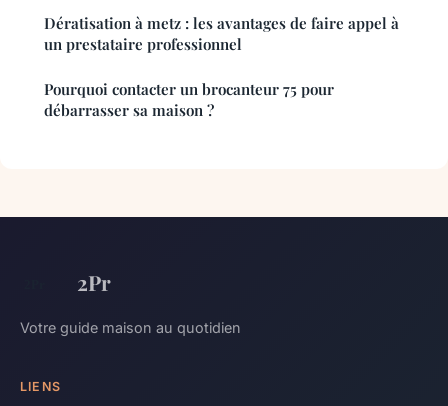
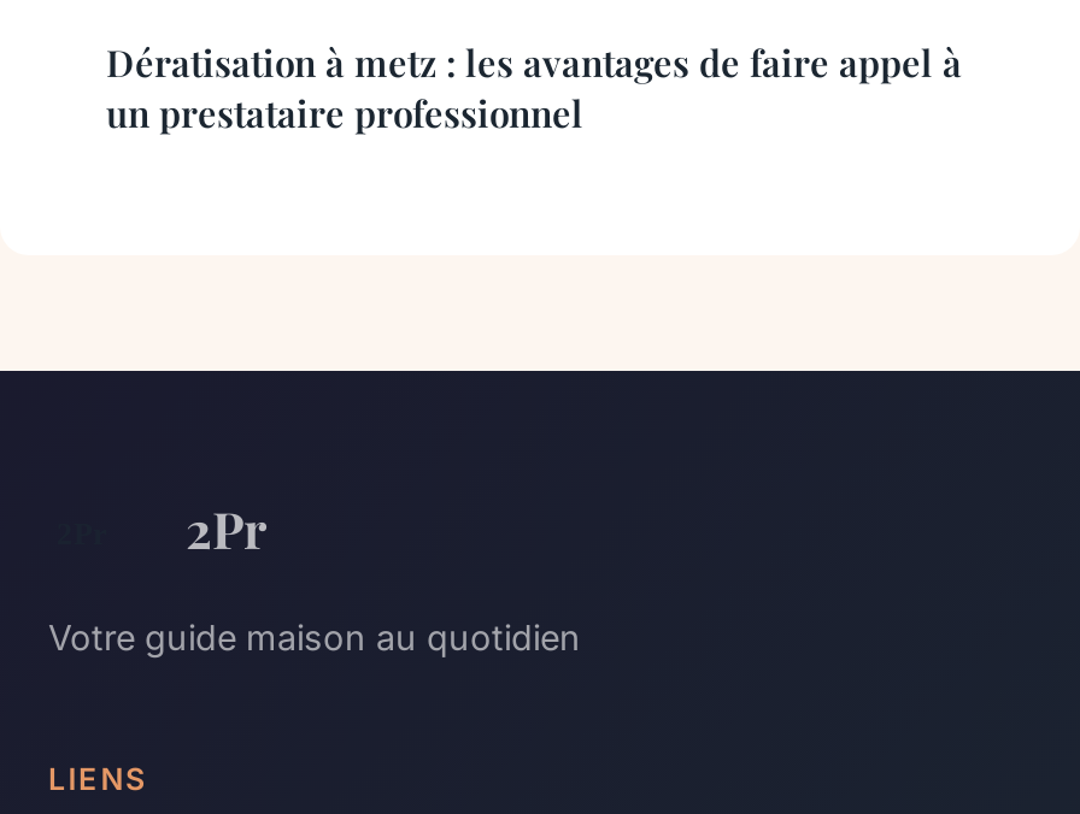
[44,79,334,120] Pourquoi contacter un brocanteur 75 pour | débarrasser sa maison ? -> none

